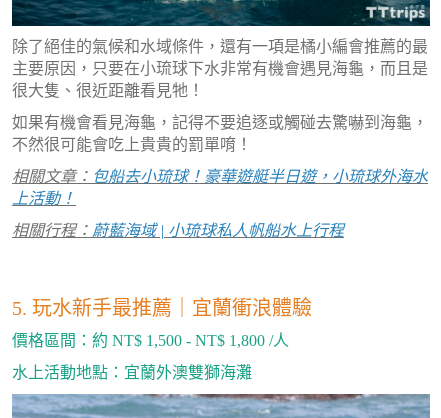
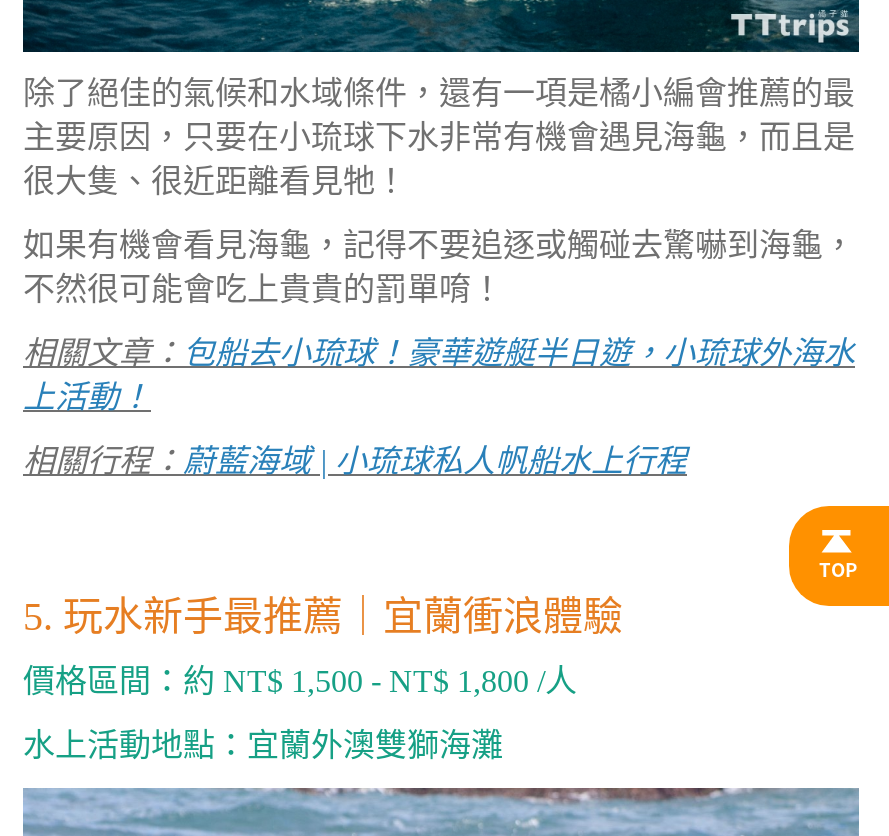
none -> [787,504,883,608] [image]

